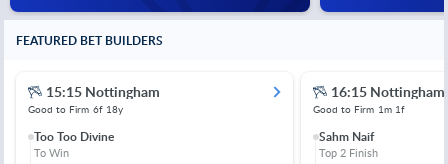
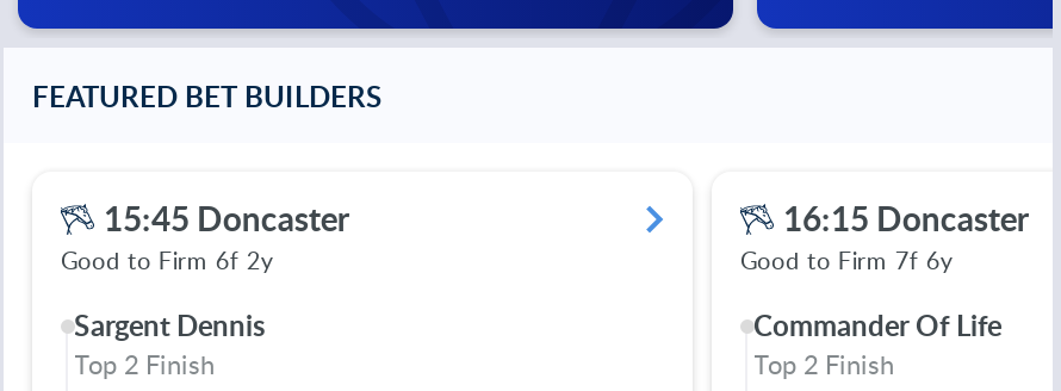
[28,82,160,116] 15:15 Nottingham | Good to Firm 6f 18y -> [61,196,349,277] 15:45 Doncaster | Good to Firm 6f 2y
[313,82,445,116] 16:15 Nottingham | Good to Firm 1m 1f -> [740,196,1029,277] 16:15 Doncaster | Good to Firm 7f 6y
[33,128,113,160] Too Too Divine | To Win -> [74,306,265,382] Sargent Dennis | Top 2 Finish
[318,128,373,145] Sahm Naif -> [753,306,1001,346] Commander Of Life

